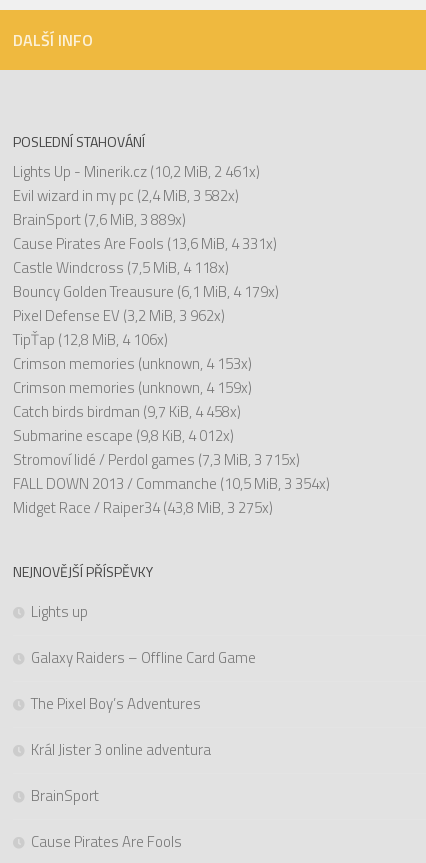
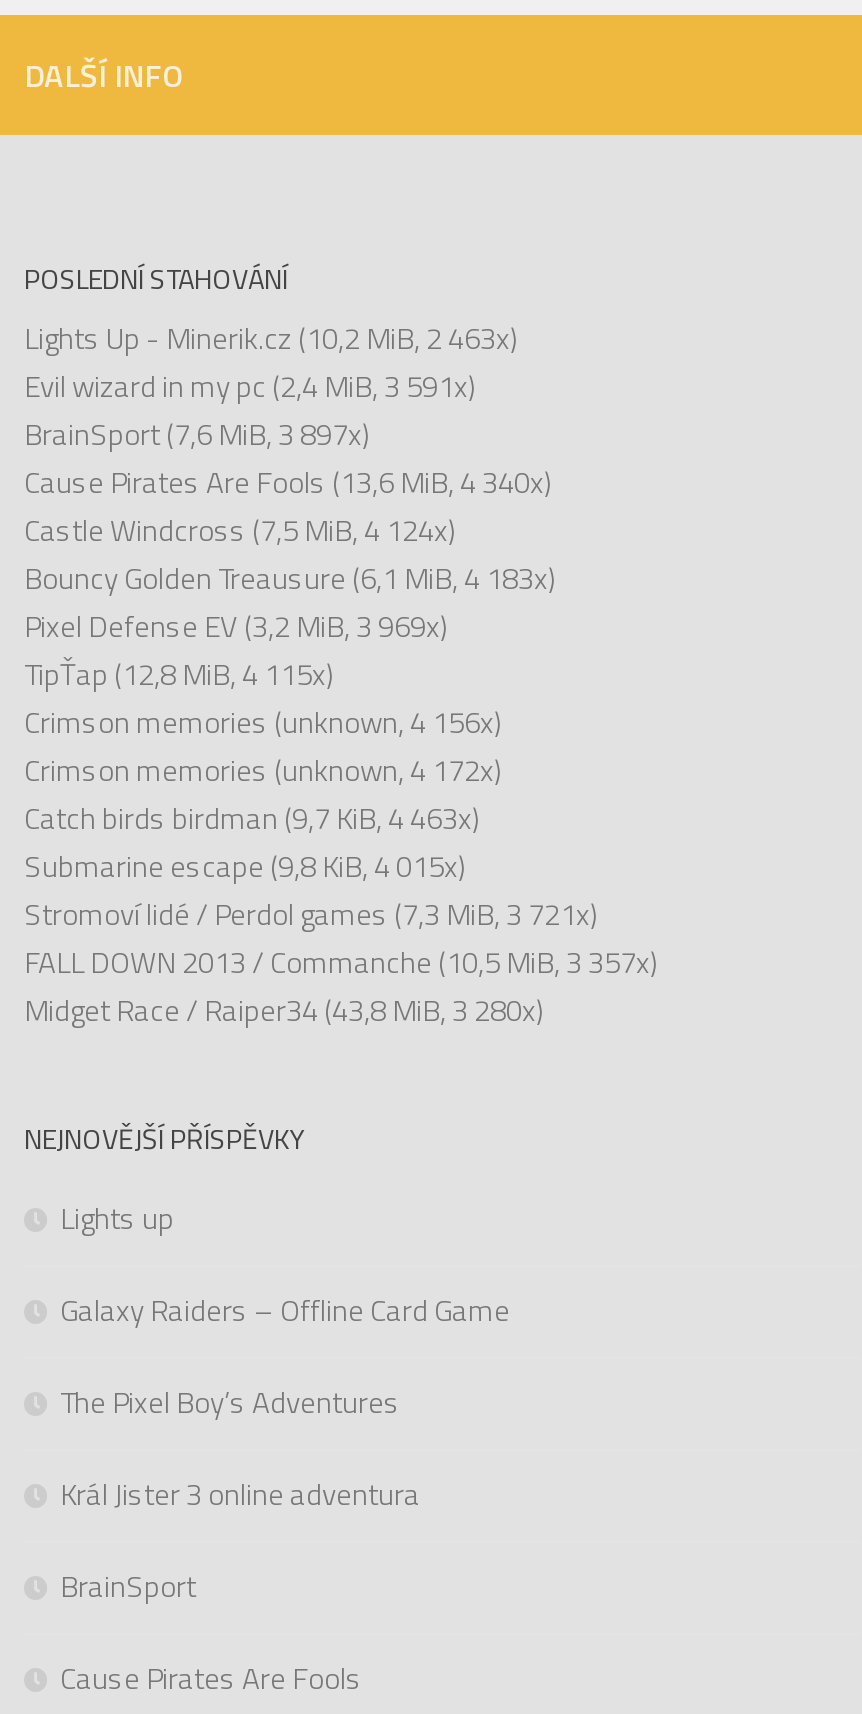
[13,160,260,183] Lights Up - Minerik.cz (10,2 MiB, 2 461x) -> [24,315,518,361] Lights Up - Minerik.cz (10,2 MiB, 2 463x)
[13,184,239,207] Evil wizard in my pc (2,4 MiB, 3 582x) -> [24,363,476,409] Evil wizard in my pc (2,4 MiB, 3 591x)
[13,208,186,231] BrainSport (7,6 MiB, 3 889x) -> [24,411,370,457] BrainSport (7,6 MiB, 3 897x)
[13,232,277,255] Cause Pirates Are Fools (13,6 MiB, 4 331x) -> [24,459,552,505] Cause Pirates Are Fools (13,6 MiB, 4 340x)
[13,256,229,279] Castle Windcross (7,5 MiB, 4 118x) -> [24,507,456,553] Castle Windcross (7,5 MiB, 4 124x)
[13,280,279,303] Bouncy Golden Treausure (6,1 MiB, 4 179x) -> [24,555,556,601] Bouncy Golden Treausure (6,1 MiB, 4 183x)
[13,304,225,327] Pixel Defense EV (3,2 MiB, 3 962x) -> [24,603,448,649] Pixel Defense EV (3,2 MiB, 3 969x)
[13,328,168,351] TipŤap (12,8 MiB, 4 106x) -> [24,651,334,697] TipŤap (12,8 MiB, 4 115x)
[13,352,252,375] Crimson memories (unknown, 4 153x) -> [24,699,502,745] Crimson memories (unknown, 4 156x)
[13,376,252,399] Crimson memories (unknown, 4 159x) -> [24,747,502,793] Crimson memories (unknown, 4 172x)
[13,400,241,423] Catch birds birdman (9,7 KiB, 4 458x) -> [24,795,480,841] Catch birds birdman (9,7 KiB, 4 463x)
[13,424,234,447] Submarine escape (9,8 KiB, 4 012x) -> [24,843,466,889] Submarine escape (9,8 KiB, 4 015x)
[13,448,300,471] Stromoví lidé / Perdol games (7,3 MiB, 3 715x) -> [24,891,598,937] Stromoví lidé / Perdol games (7,3 MiB, 3 721x)
[13,472,330,495] FALL DOWN 2013 / Commanche (10,5 MiB, 3 354x) -> [24,939,658,985] FALL DOWN 2013 / Commanche (10,5 MiB, 3 357x)
[13,496,273,519] Midget Race / Raiper34 (43,8 MiB, 3 275x) -> [24,987,544,1033] Midget Race / Raiper34 (43,8 MiB, 3 280x)

